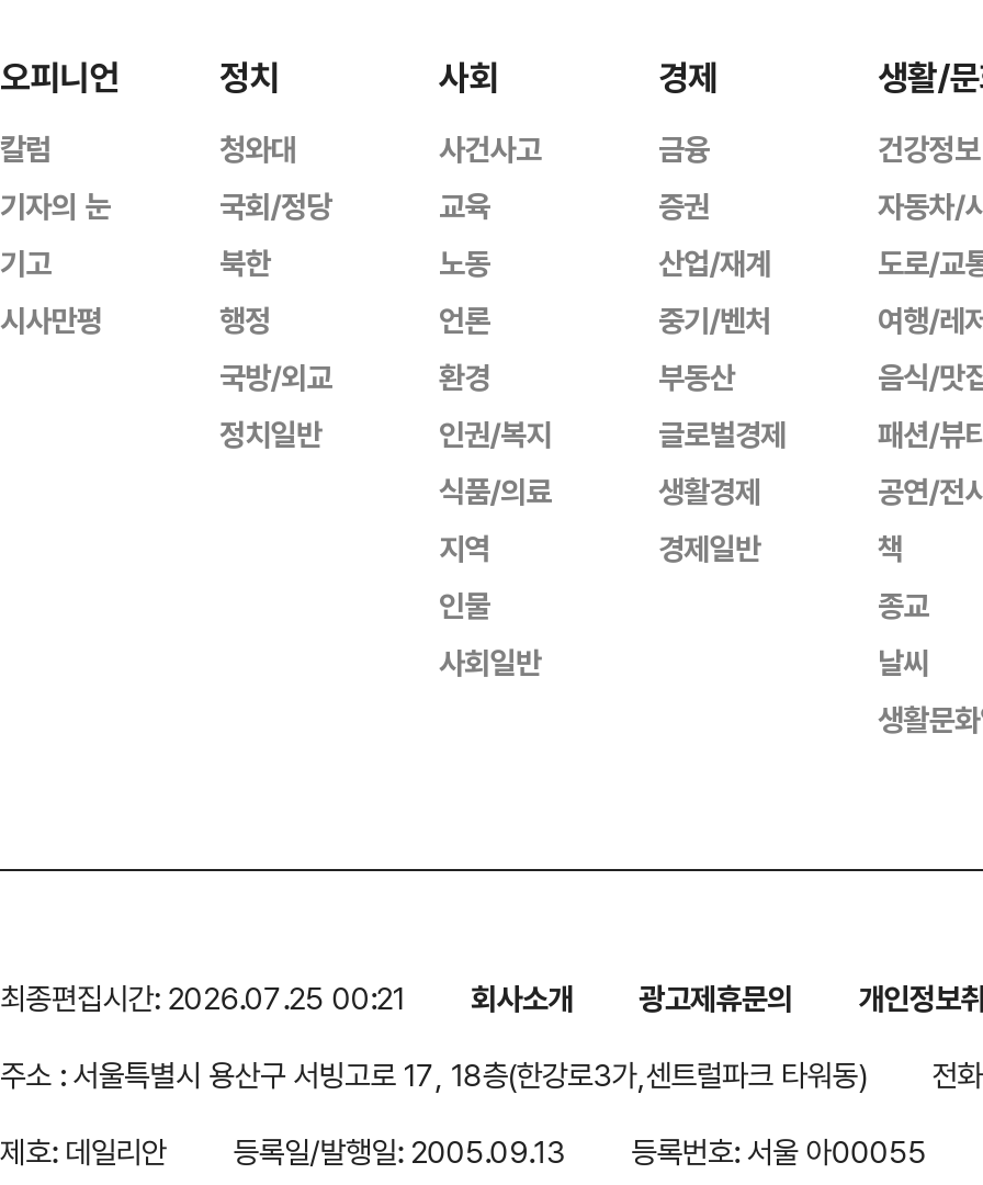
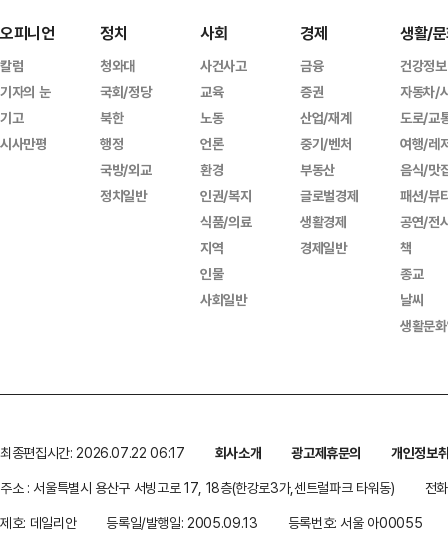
[0,977,405,1018] 최종편집시간: 2026.07.25 00:21 -> [0,443,185,462] 최종편집시간: 2026.07.22 06:17

